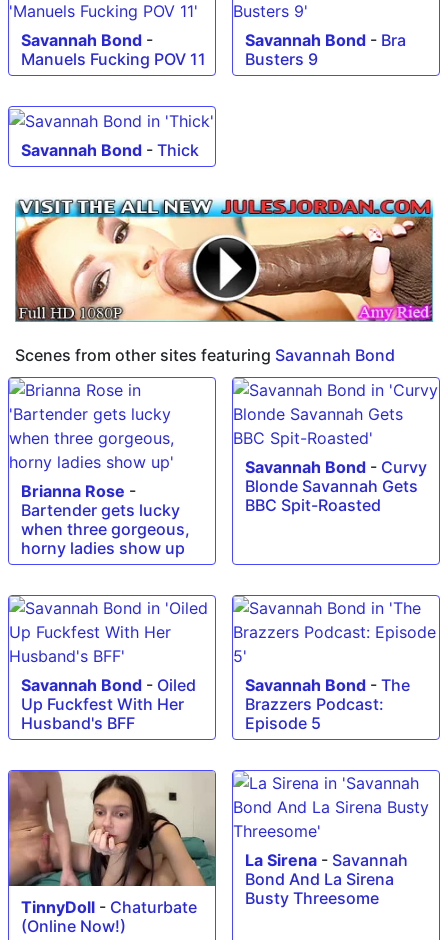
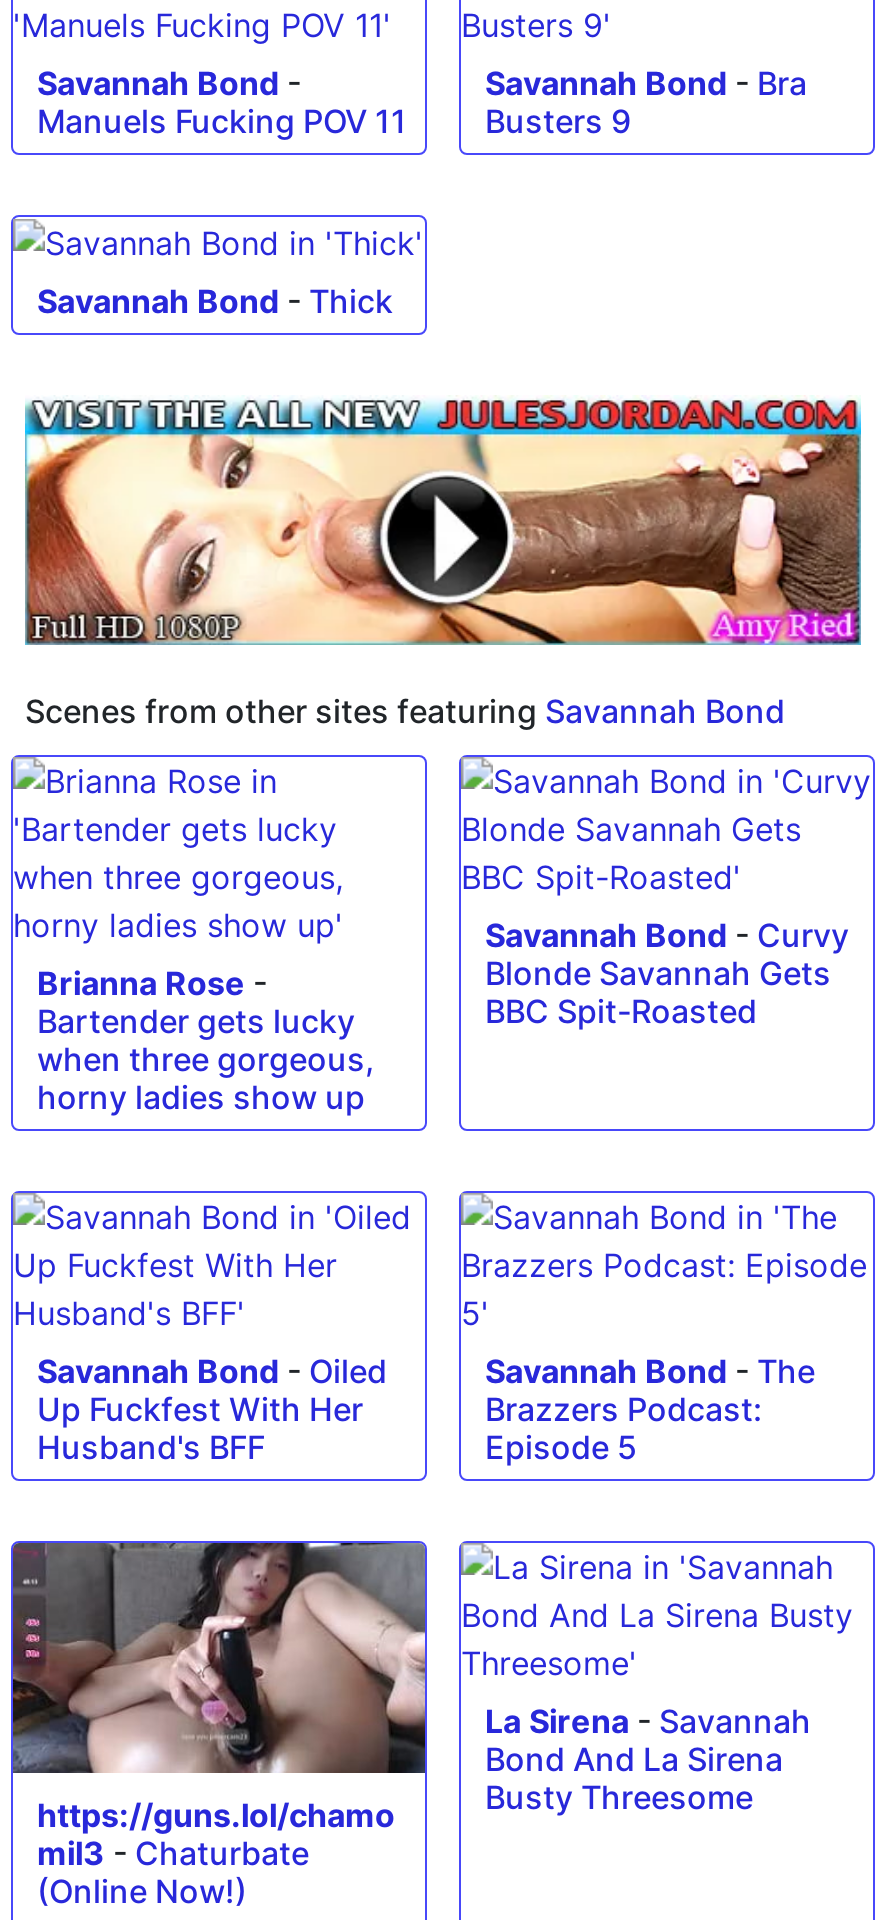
[8,770,216,917] [image] | TinnyDoll - Chaturbate -> [11,1540,427,1874] [image] | https://guns.lol/chamo | mil3 - Chaturbate

